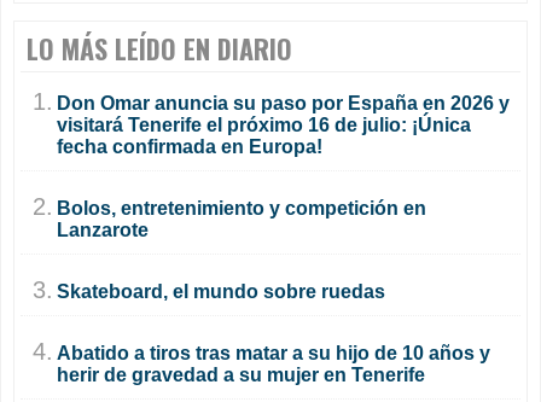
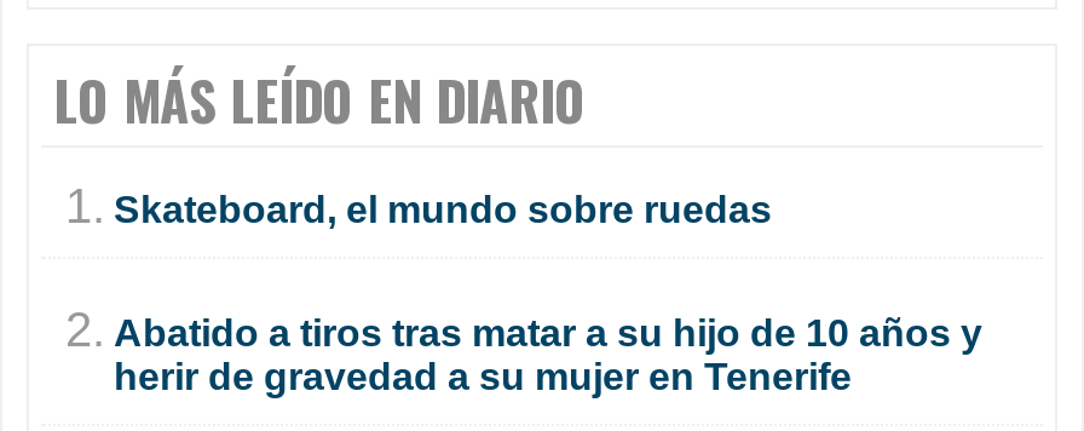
[33,88,510,365] 1. Don Omar anuncia su paso por España en 2026 y | visitará Tenerife el próximo 16 de julio: ¡Única | fecha confirmada en Europa! | 2. Bolos, entretenimiento y competición en | Lanzarote | 3. Skateboard, el mundo sobre ruedas | 4. Abatido a tiros tras matar a su hijo de 10 años y -> [65,179,982,356] 1. Skateboard, el mundo sobre ruedas | 2. Abatido a tiros tras matar a su hijo de 10 años y

